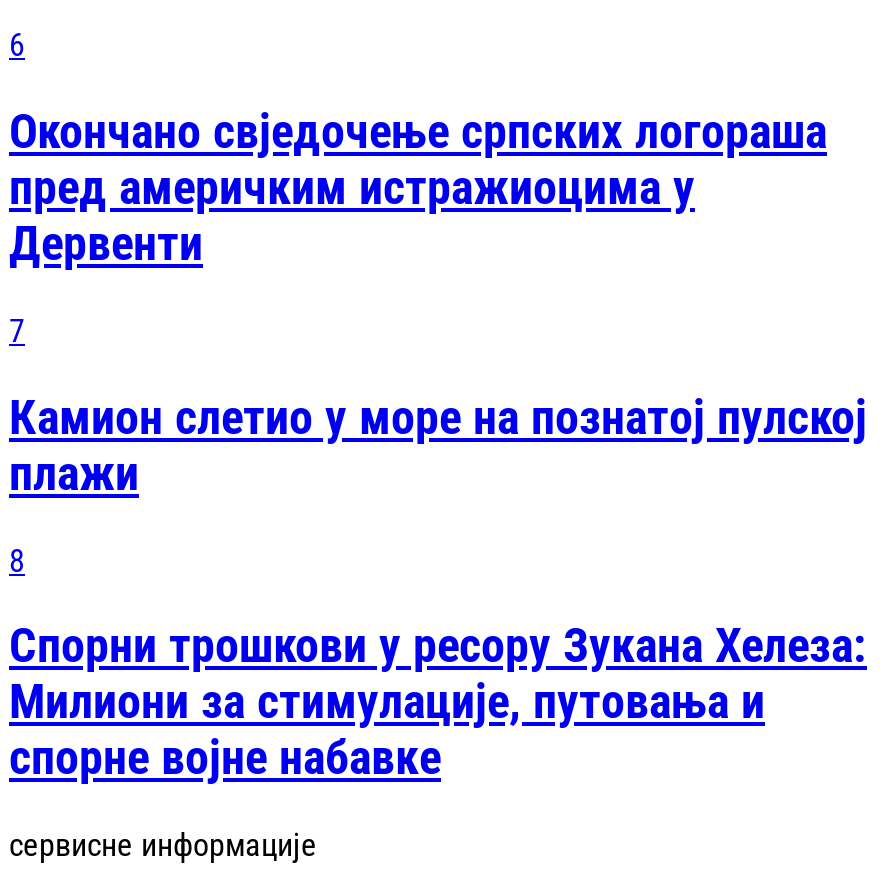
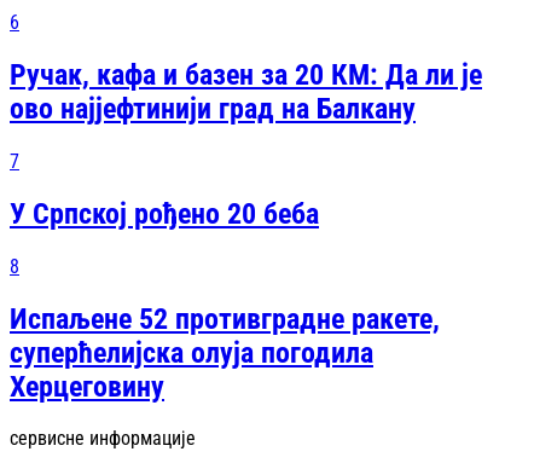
[9,104,827,272] Окончано свједочење српских логораша | пред америчким истражиоцима у | Дервенти -> [10,58,482,126] Ручак, кафа и базен за 20 КМ: Да ли је | ово најјефтинији град на Балкану
[9,389,867,501] Камион слетио у море на познатој пулској | плажи -> [10,197,319,231] У Српској рођено 20 беба
[9,619,867,787] Спорни трошкови у ресору Зукана Хелеза: | Милиони за стимулације, путовања и | спорне војне набавке -> [10,302,440,403] Испаљене 52 противградне ракете, | суперћелијска олуја погодила | Херцеговину

